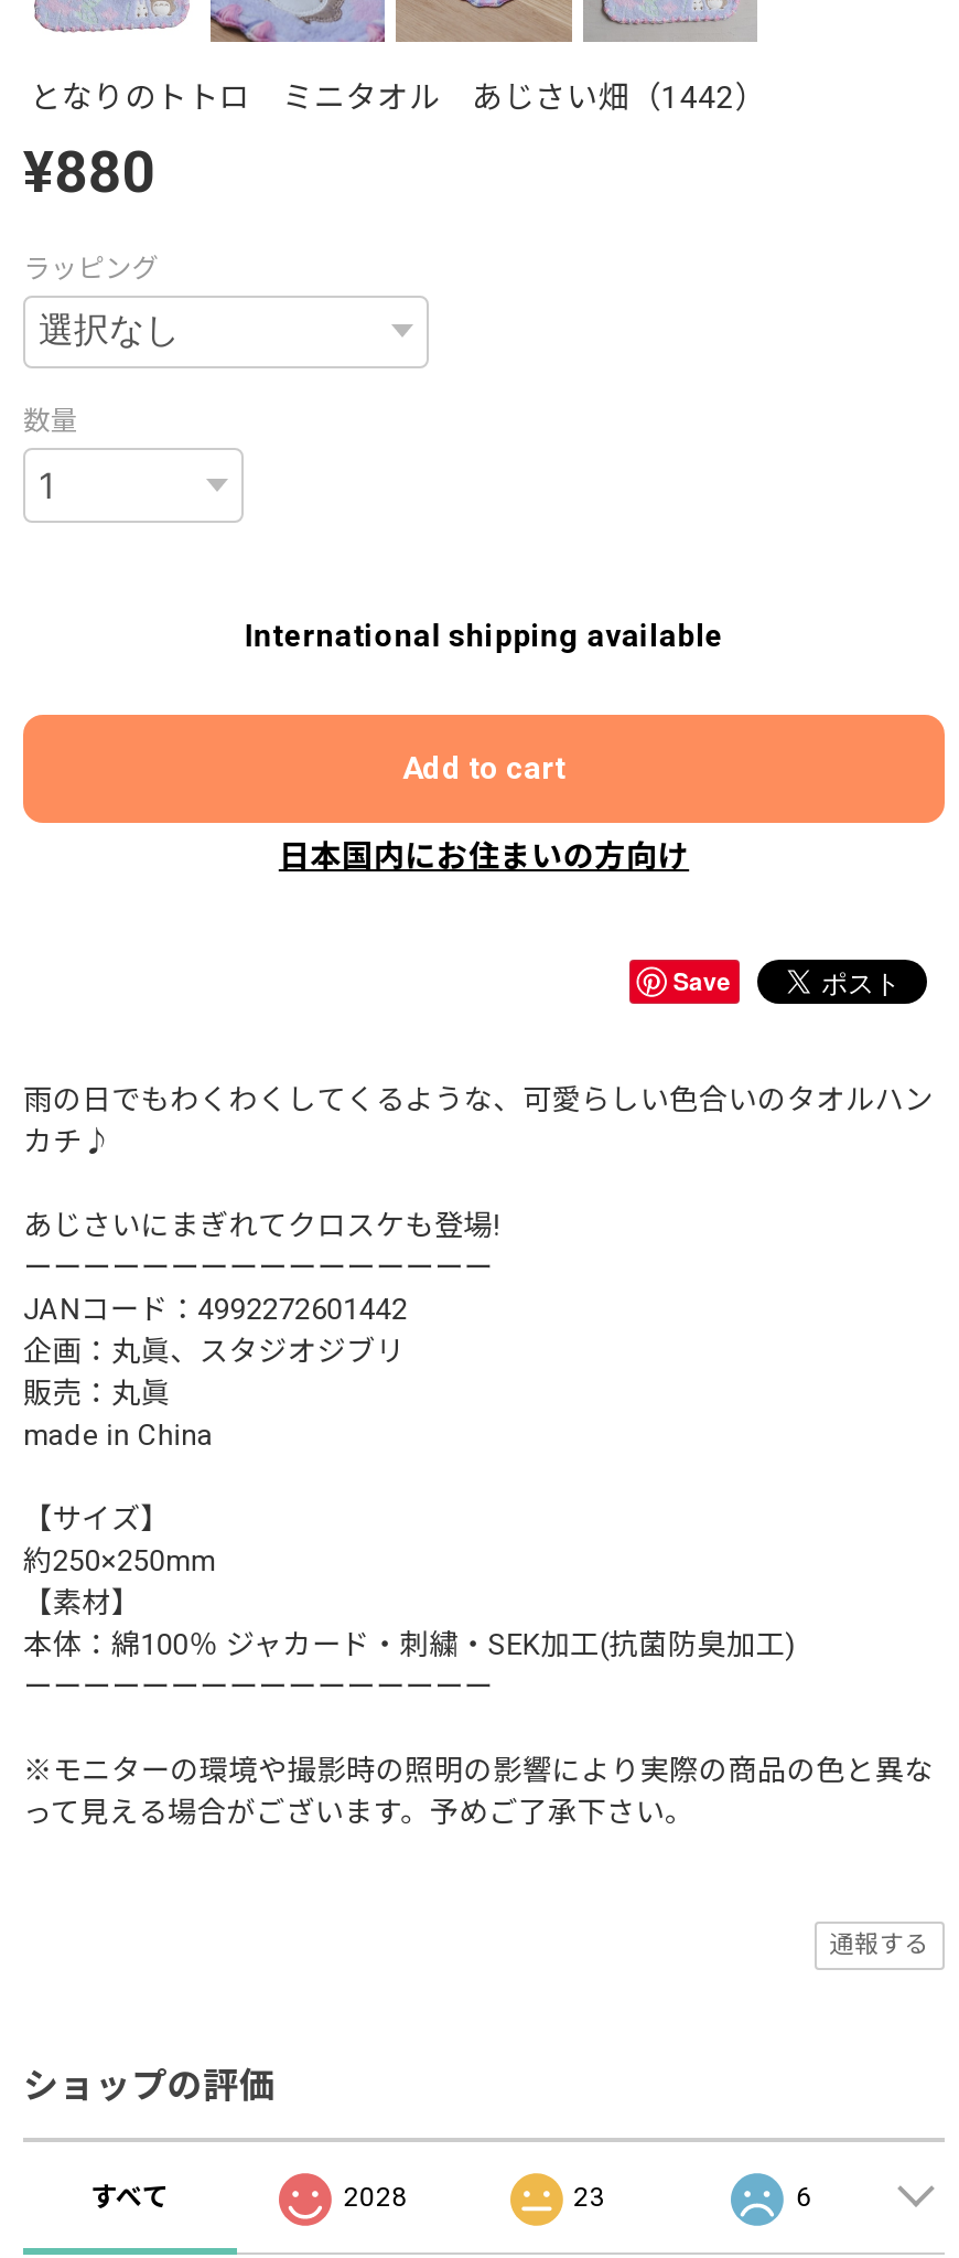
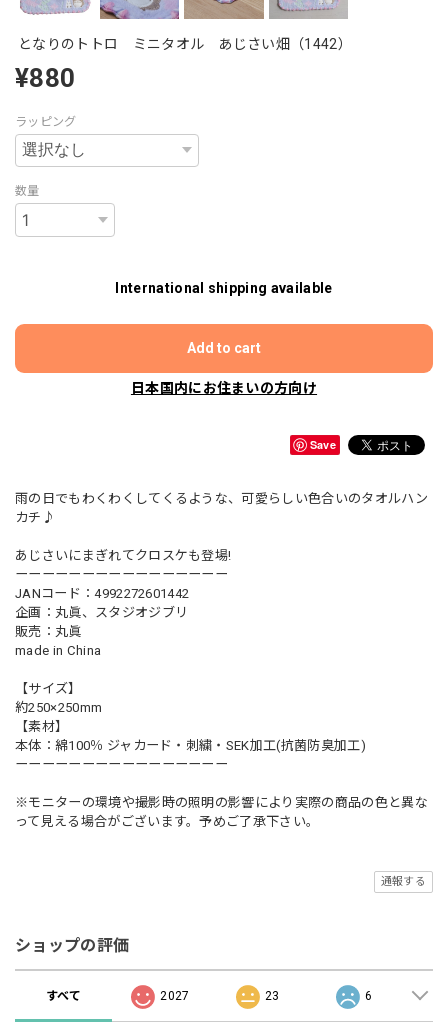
[344,2181,408,2212] 2028 -> [160,989,190,1003] 2027

